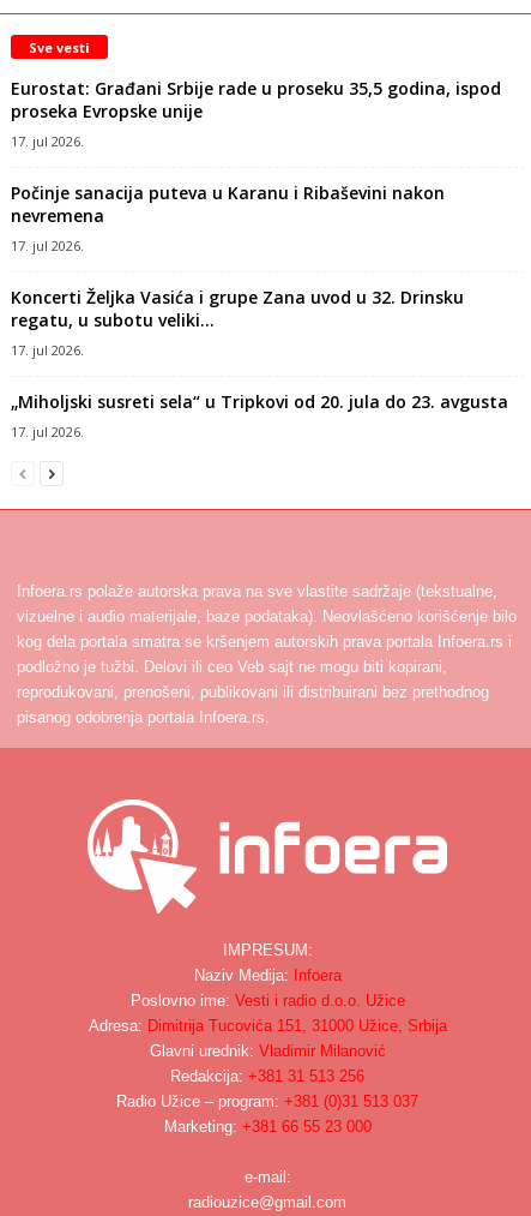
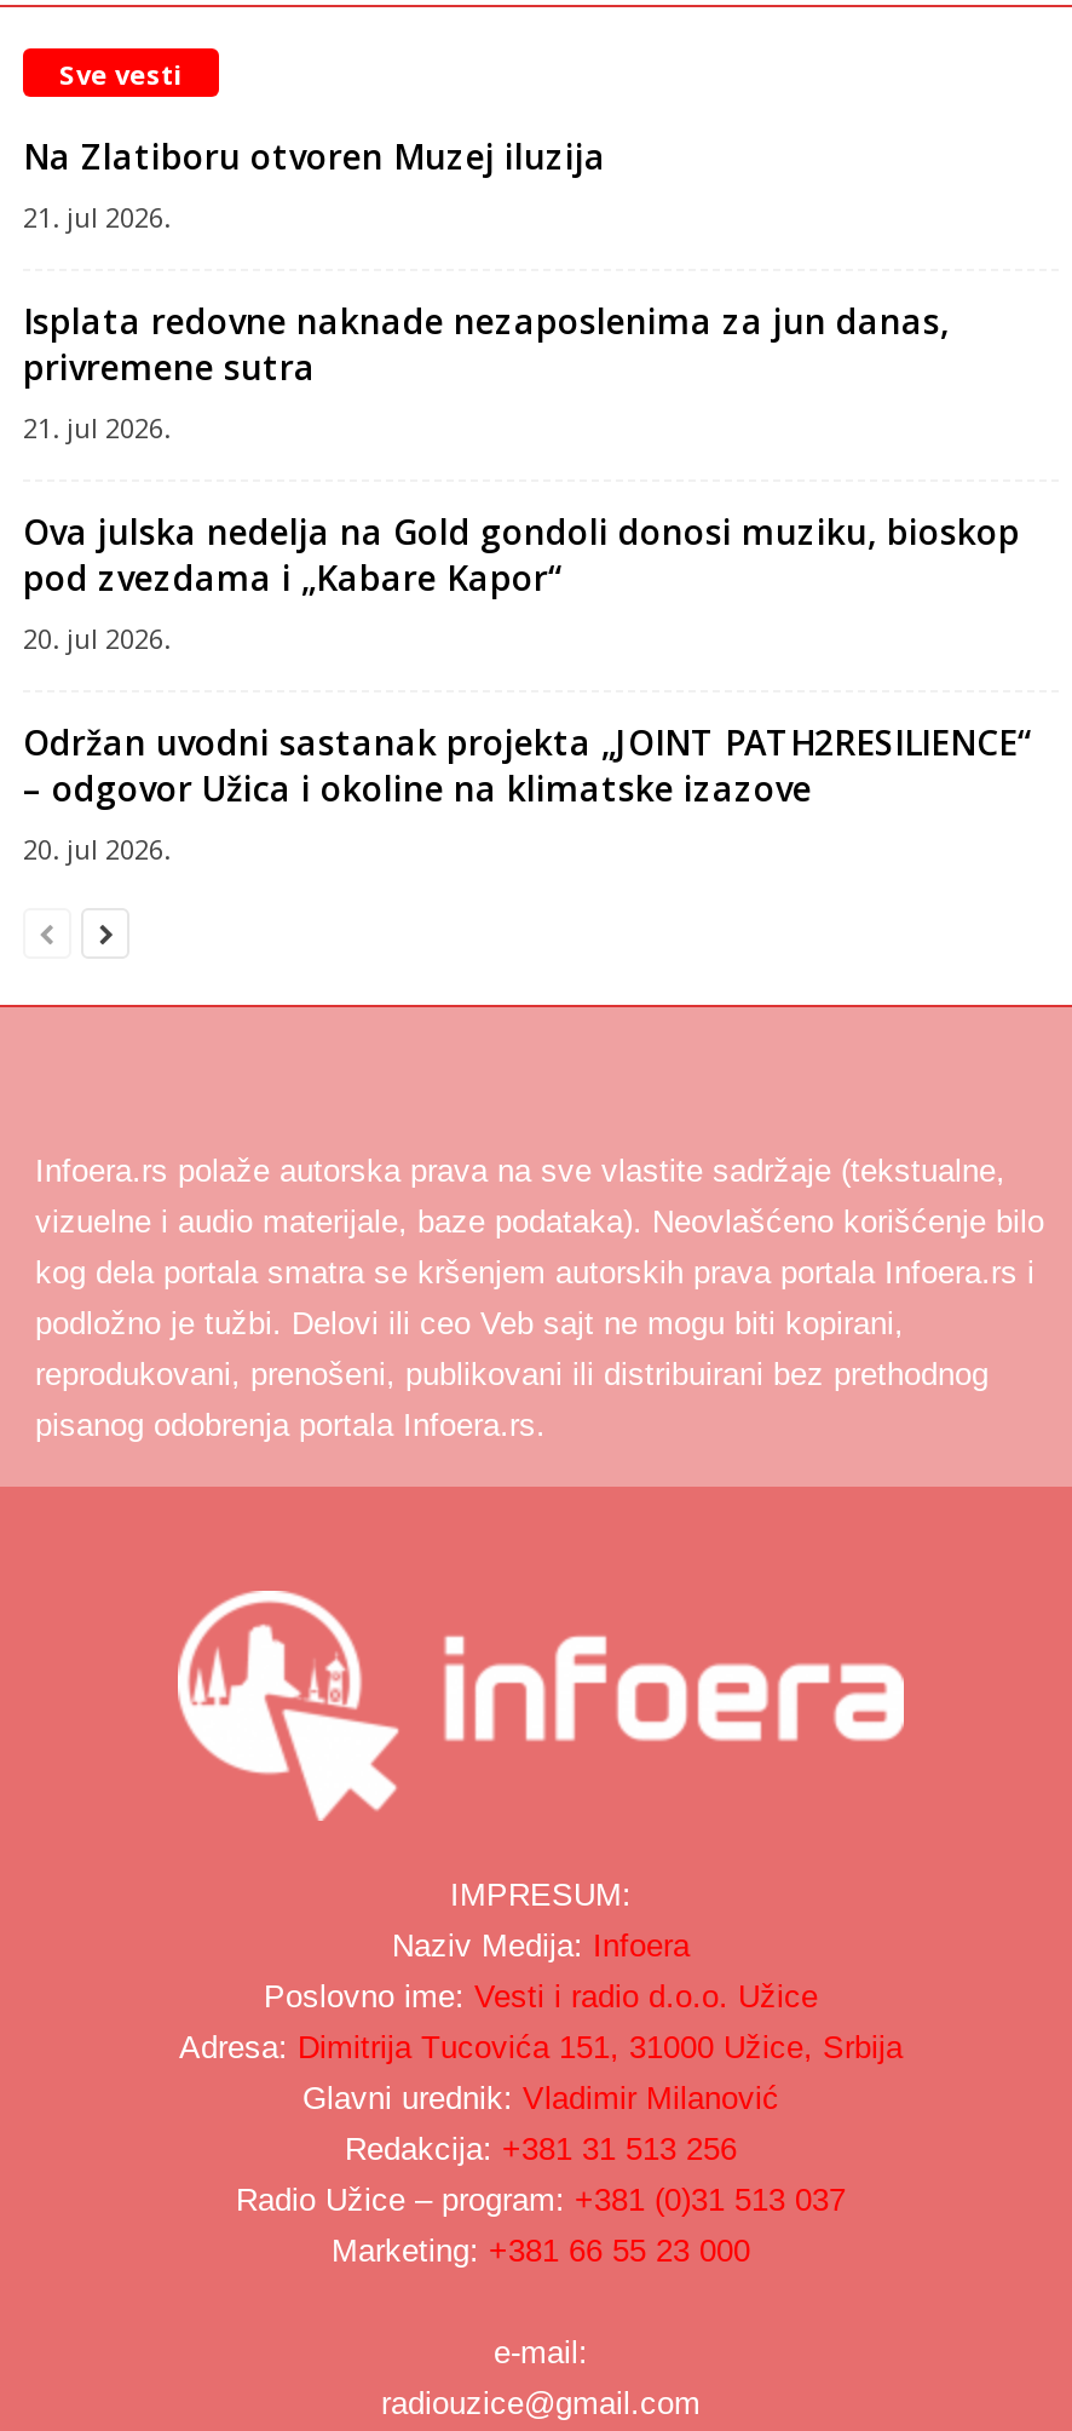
[11,76,501,150] Eurostat: Građani Srbije rade u proseku 35,5 godina, ispod | proseka Evropske unije | 17. jul 2026. -> [23,132,606,234] Na Zlatiboru otvoren Muzej iluzija | 21. jul 2026.
[11,181,445,254] Počinje sanacija puteva u Karanu i Ribaševini nakon | nevremena | 17. jul 2026. -> [23,297,950,445] Isplata redovne naknade nezaposlenima za jun danas, | privremene sutra | 21. jul 2026.
[11,285,464,359] Koncerti Željka Vasića i grupe Zana uvod u 32. Drinsku | regatu, u subotu veliki... | 17. jul 2026. -> [23,508,1020,655] Ova julska nedelja na Gold gondoli donosi muziku, bioskop | pod zvezdama i „Kabare Kapor“ | 20. jul 2026.
[11,390,508,440] „Miholjski susreti sela“ u Tripkovi od 20. jula do 23. avgusta | 17. jul 2026. -> [23,718,1032,866] Održan uvodni sastanak projekta „JOINT PATH2RESILIENCE“ | – odgovor Užica i okoline na klimatske izazove | 20. jul 2026.

